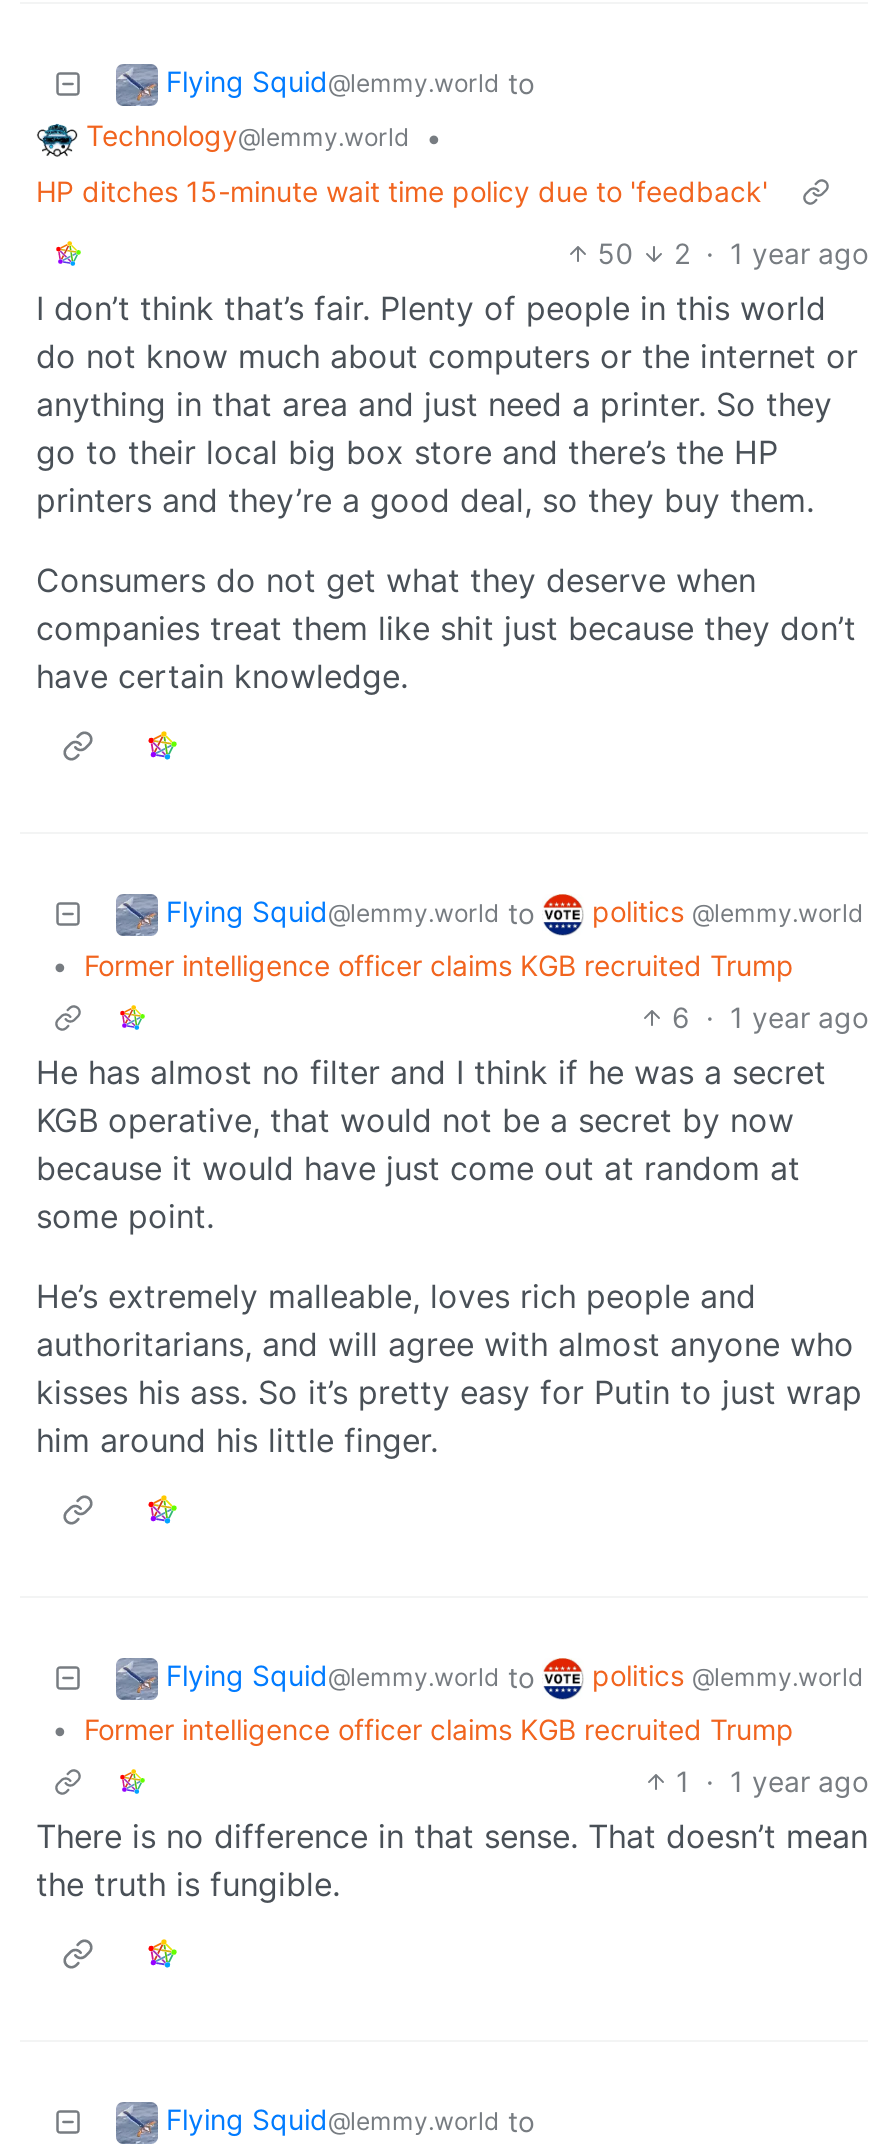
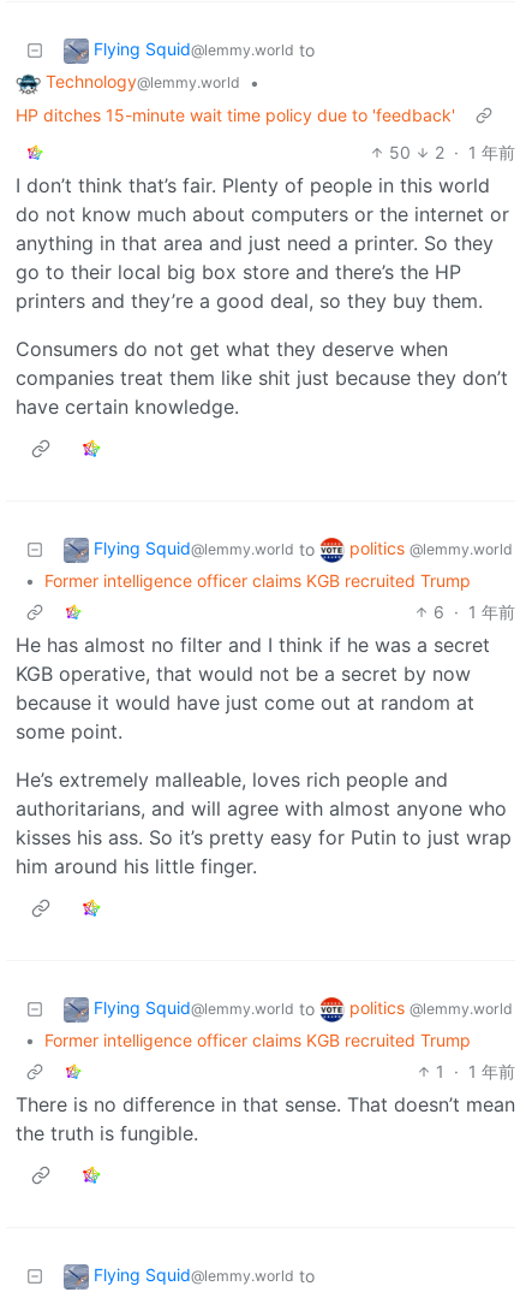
[598,235,868,269] 50 2 · 1 year ago -> [389,142,515,162] 50 2 · 1 年前
[672,999,868,1033] 6 · 1 year ago -> [434,601,515,622] 6 · 1 年前
[676,1763,868,1797] 1 · 1 year ago -> [436,1061,515,1081] 1 · 1 年前

